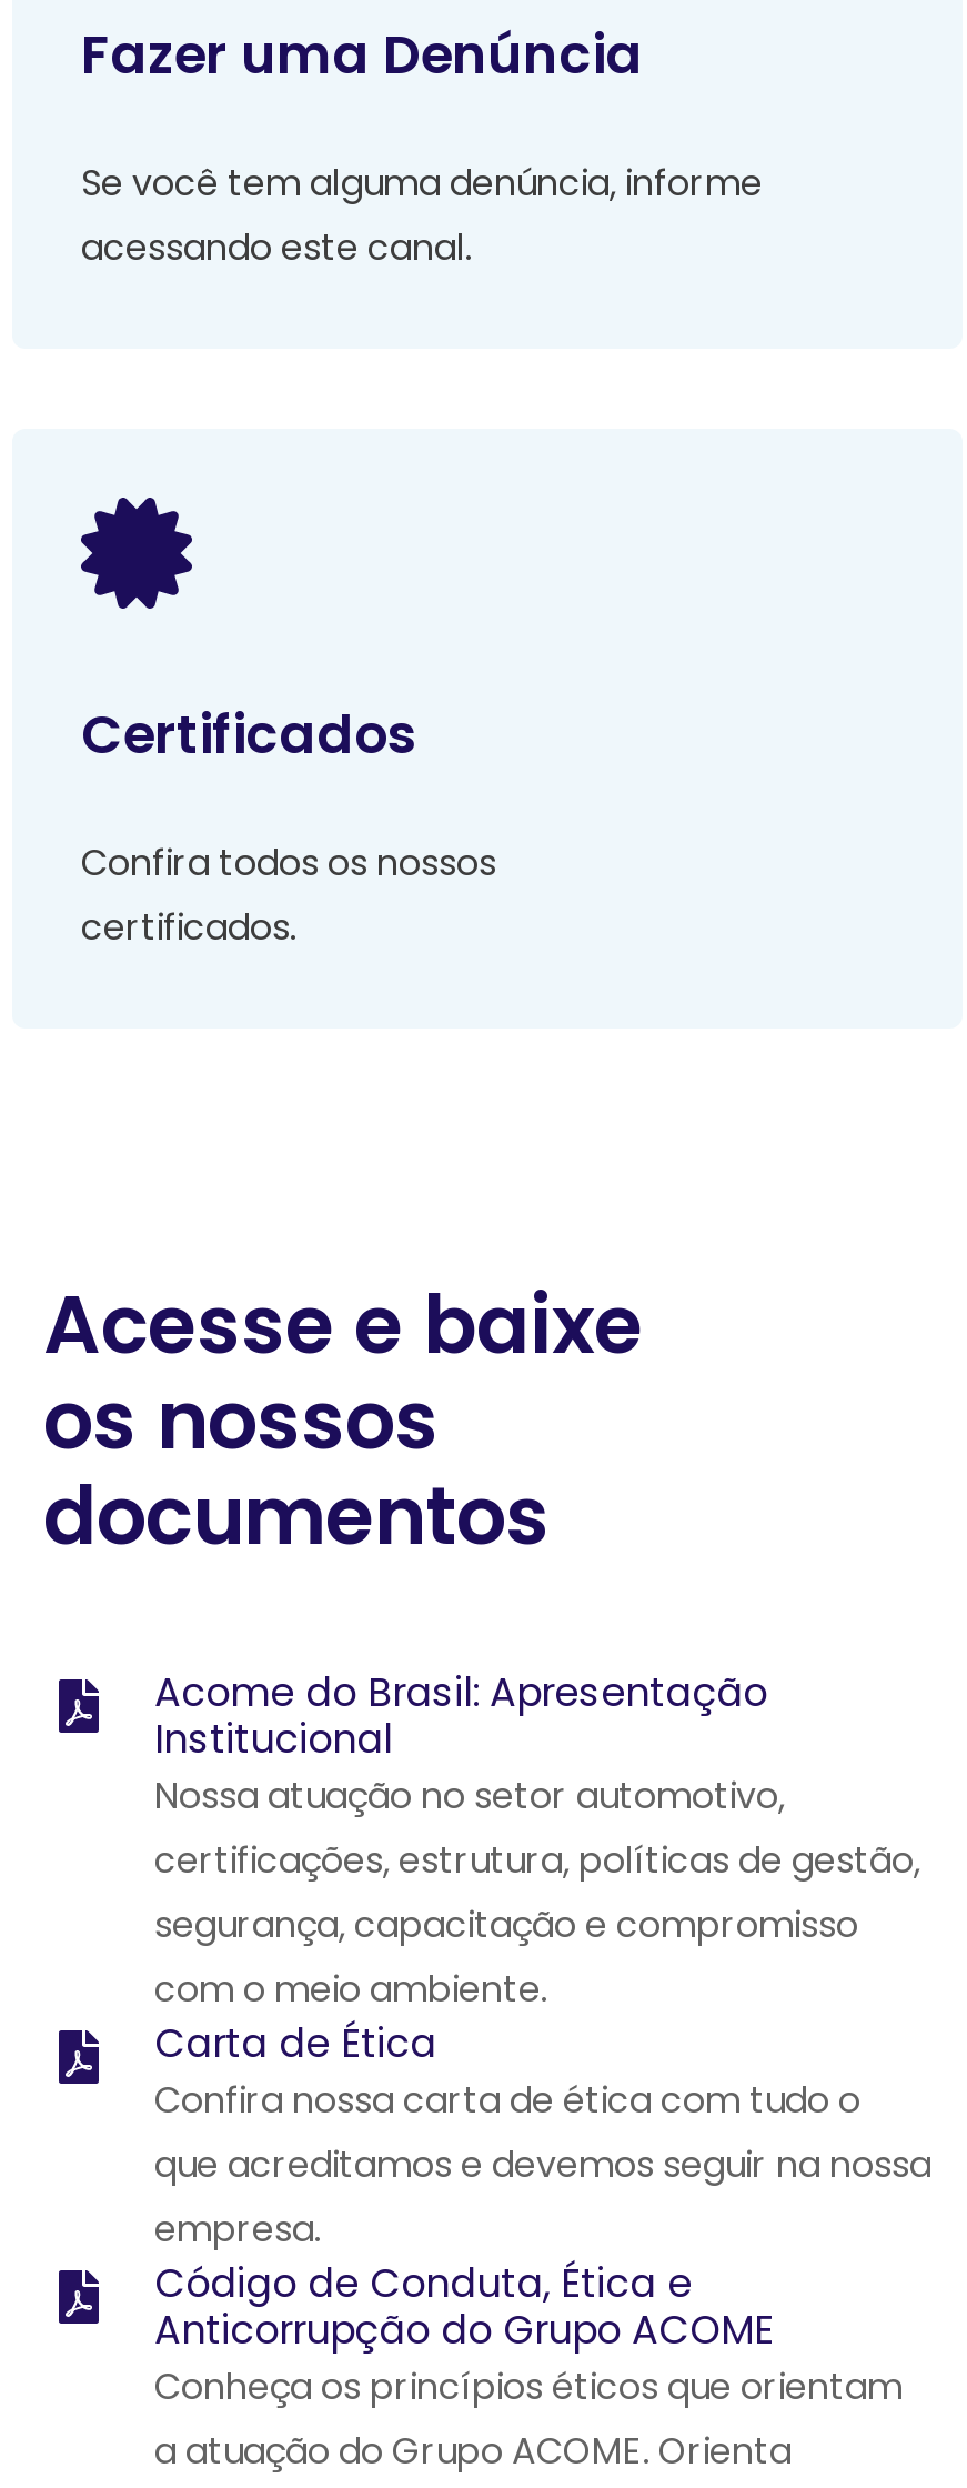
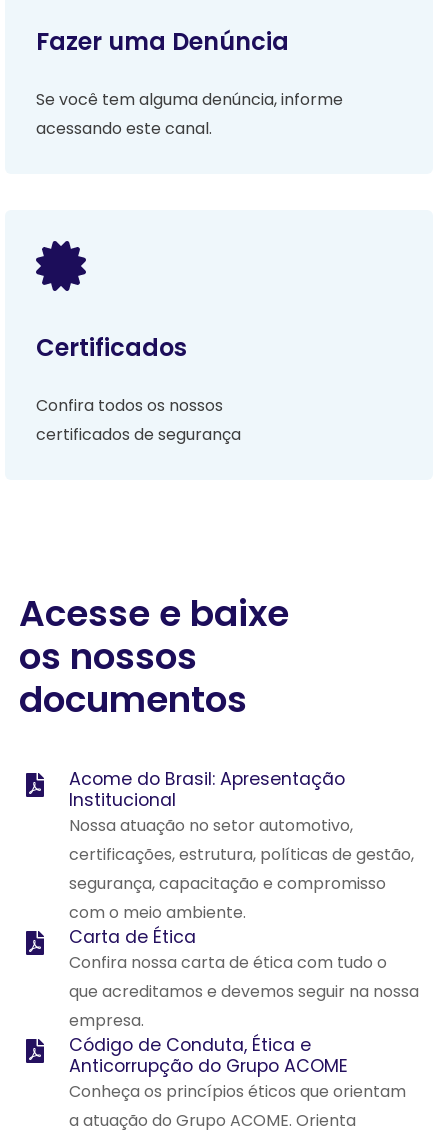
[81,903,296,954] certificados. -> [36,423,241,446] certificados de segurança

